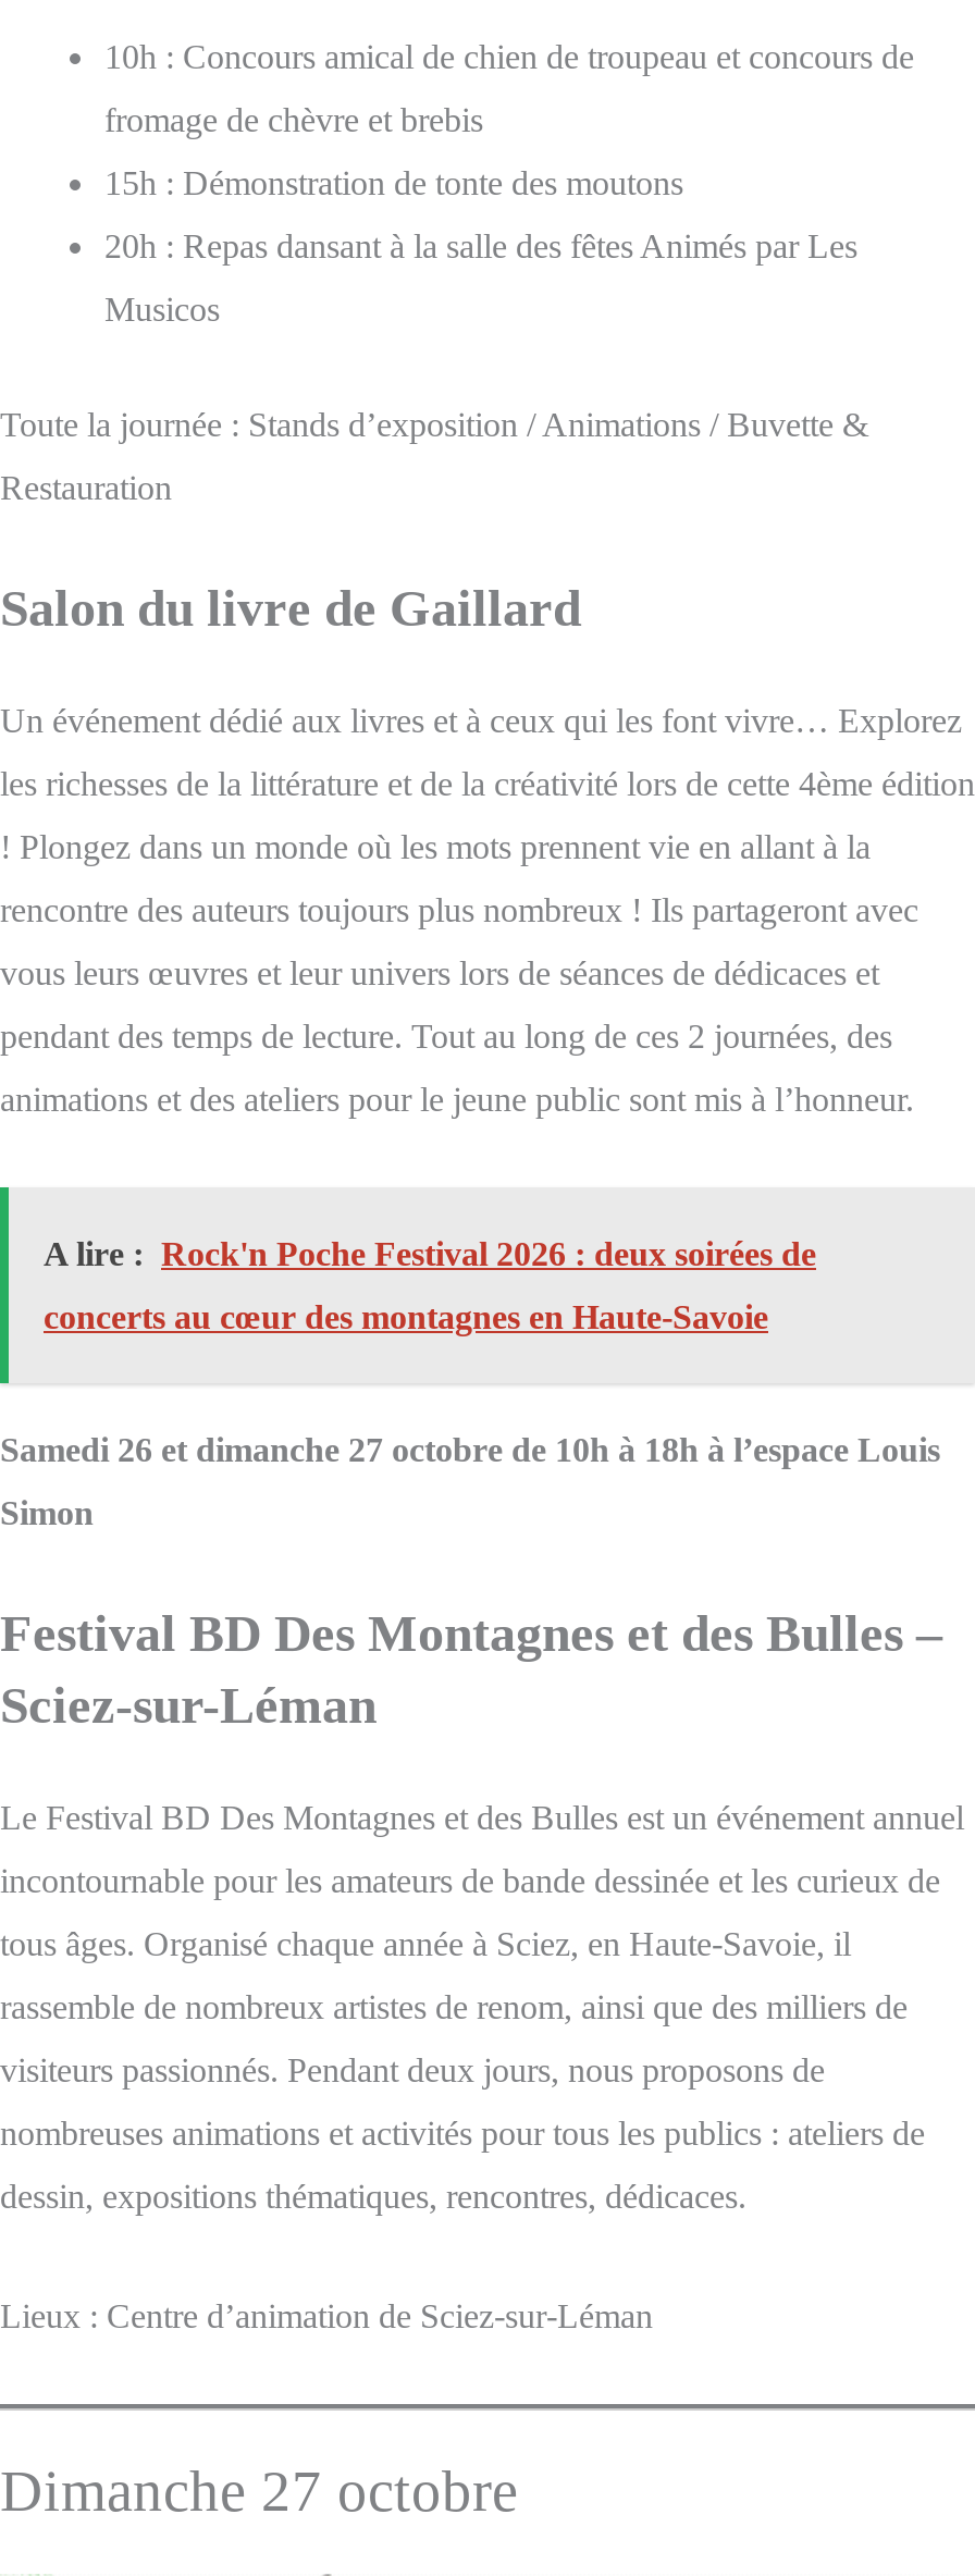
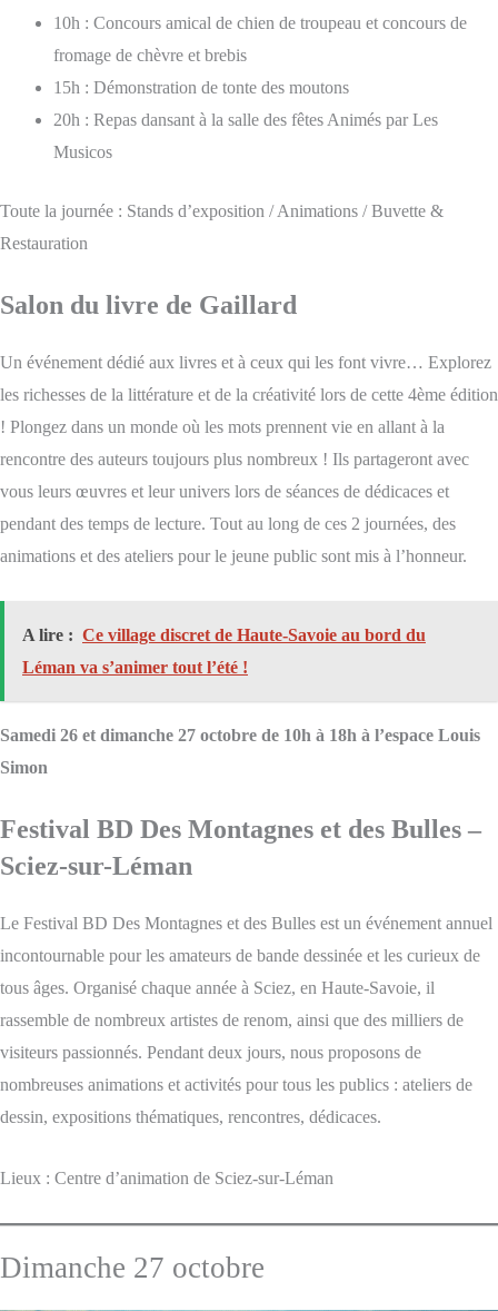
[44,1235,816,1272] A lire : Rock'n Poche Festival 2026 : deux soirées de -> [22,625,426,644] A lire : Ce village discret de Haute-Savoie au bord du
[44,1298,768,1335] concerts au cœur des montagnes en Haute-Savoie -> [22,658,248,677] Léman va s’animer tout l’été !

